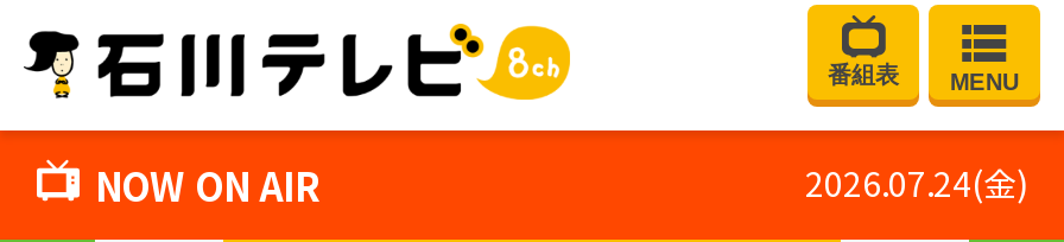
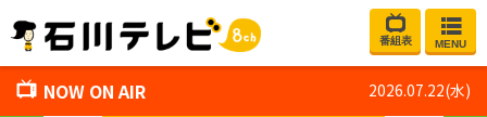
[805,159,1028,206] 2026.07.24(金) -> [369,79,471,101] 2026.07.22(水)

